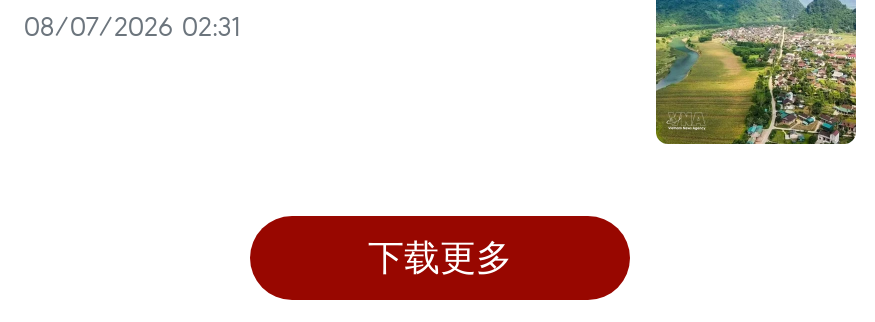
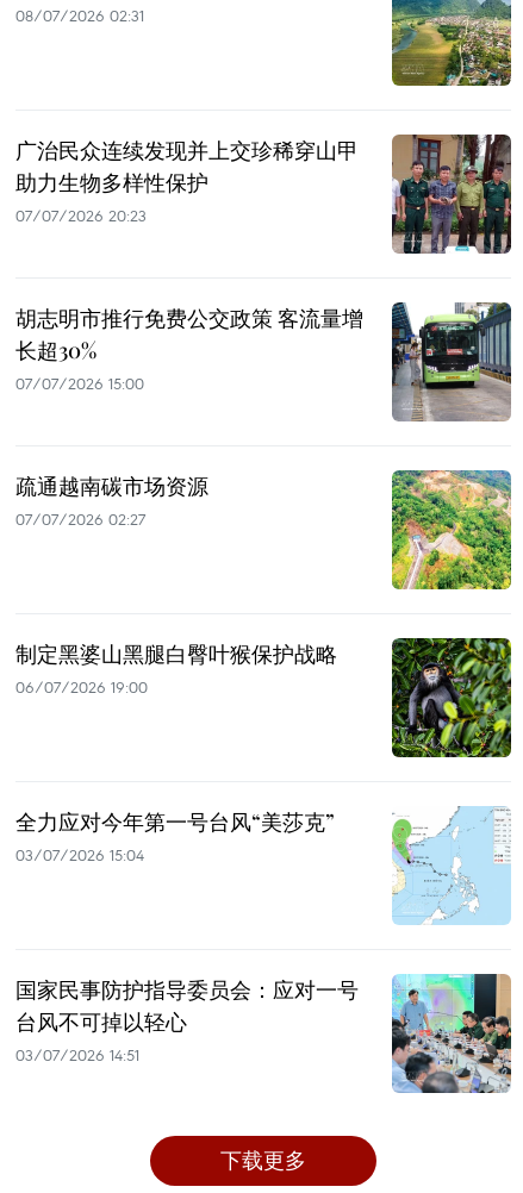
none -> [15,133,512,255] [image] | 广治民众连续发现并上交珍稀穿山甲 | 助力生物多样性保护 | 07/07/2026 20:23
none -> [15,301,512,423] [image] | 胡志明市推行免费公交政策 客流量增 | 长超30% | 07/07/2026 15:00
none -> [15,472,208,530] 疏通越南碳市场资源 | 07/07/2026 02:27
none -> [15,640,337,698] 制定黑婆山黑腿白臀叶猴保护战略 | 06/07/2026 19:00
none -> [15,808,335,866] 全力应对今年第一号台风“美莎克” | 03/07/2026 15:04
none -> [15,973,512,1094] [image] | 国家民事防护指导委员会：应对一号 | 台风不可掉以轻心 | 03/07/2026 14:51
none -> [391,469,512,591] [image]
none -> [391,637,512,758] [image]
none -> [391,806,510,925] [image]

